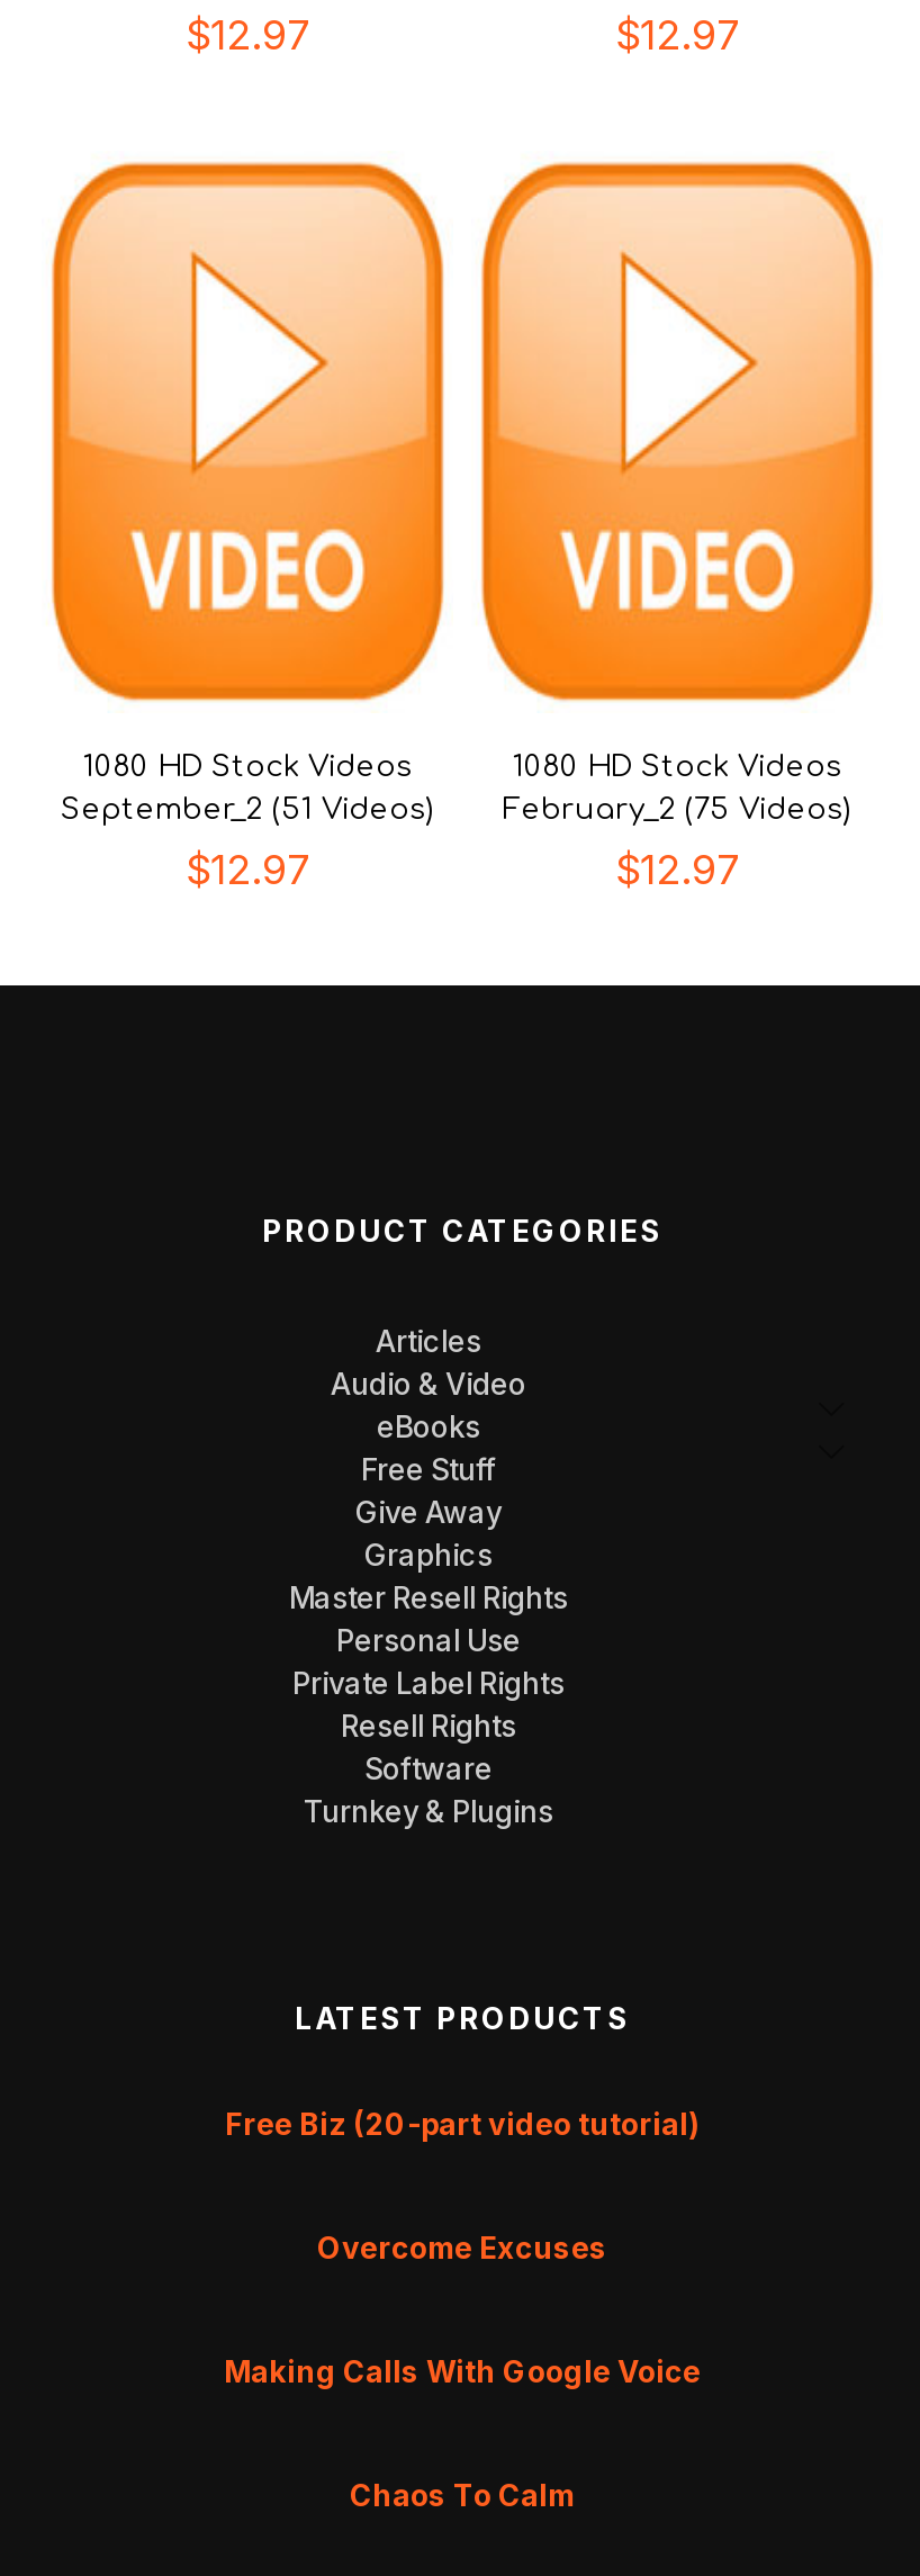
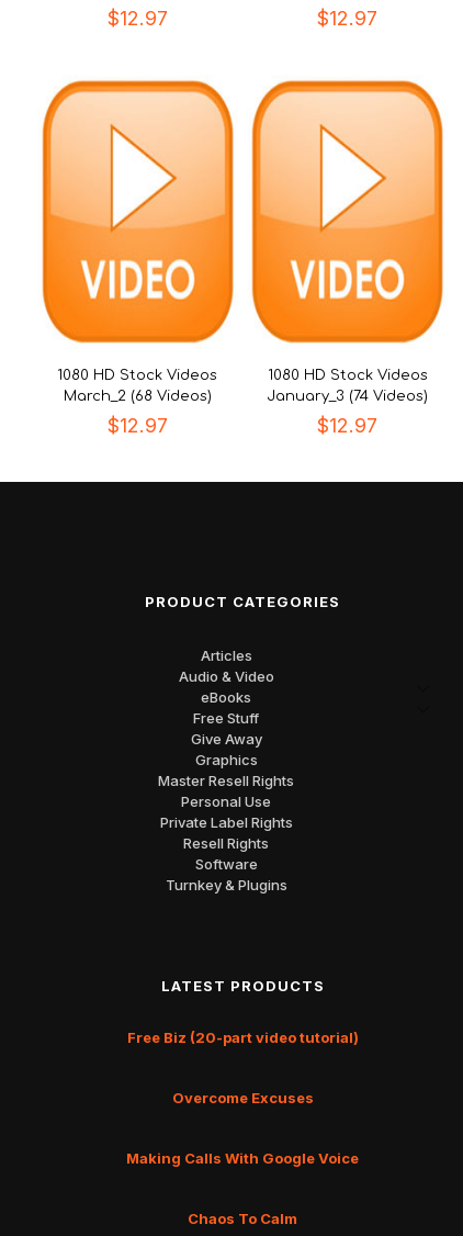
[61,794,434,826] September_2 (51 Videos) -> [64,389,212,404] March_2 (68 Videos)
[503,794,851,826] February_2 (75 Videos) -> [267,389,428,404] January_3 (74 Videos)

